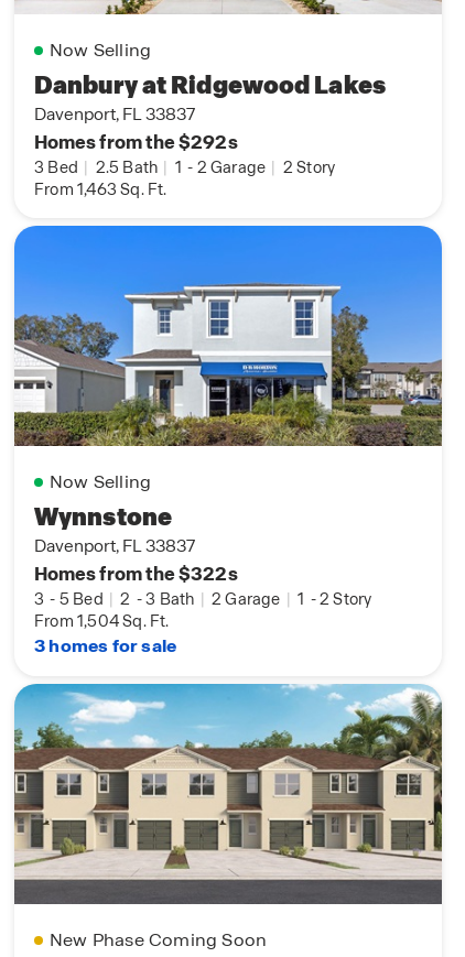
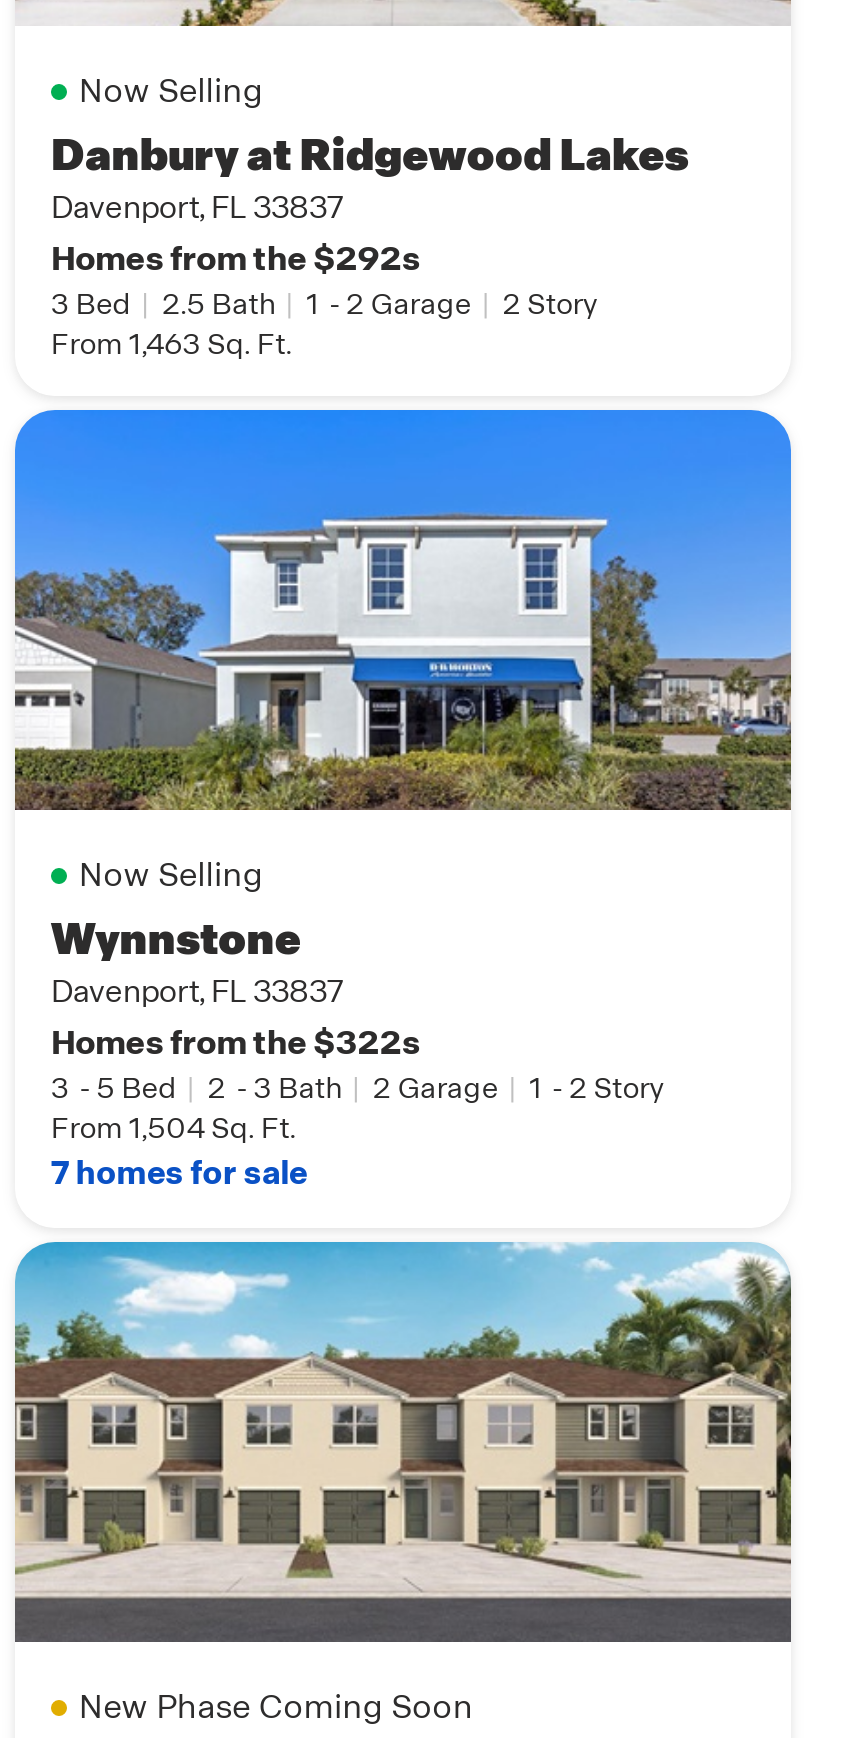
[34,634,177,657] 3 homes for sale -> [51,1151,307,1193] 7 homes for sale

